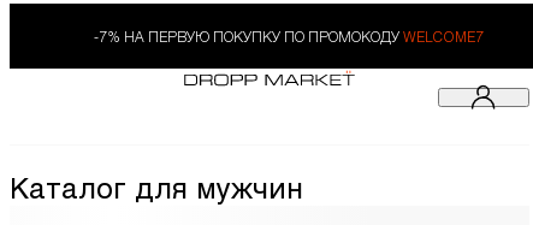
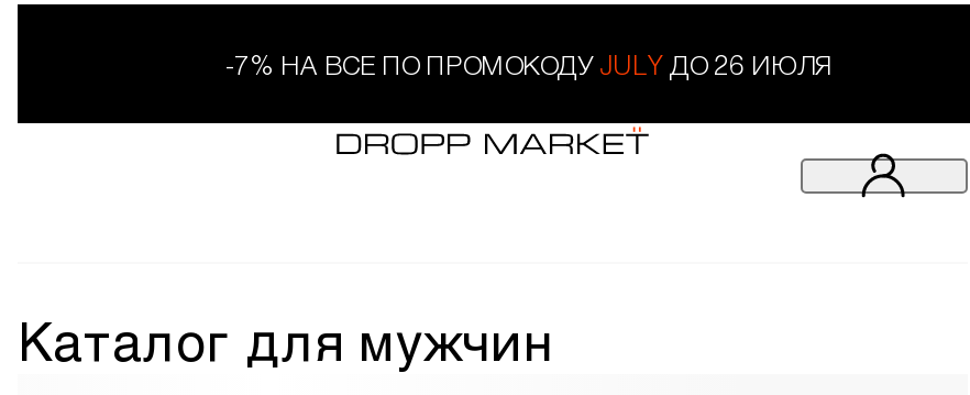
[94,28,484,45] -7% НА ПЕРВУЮ ПОКУПКУ ПО ПРОМОКОДУ WELCOME7 -> [225,48,830,79] -7% НА ВСЕ ПО ПРОМОКОДУ JULY ДО 26 ИЮЛЯ

